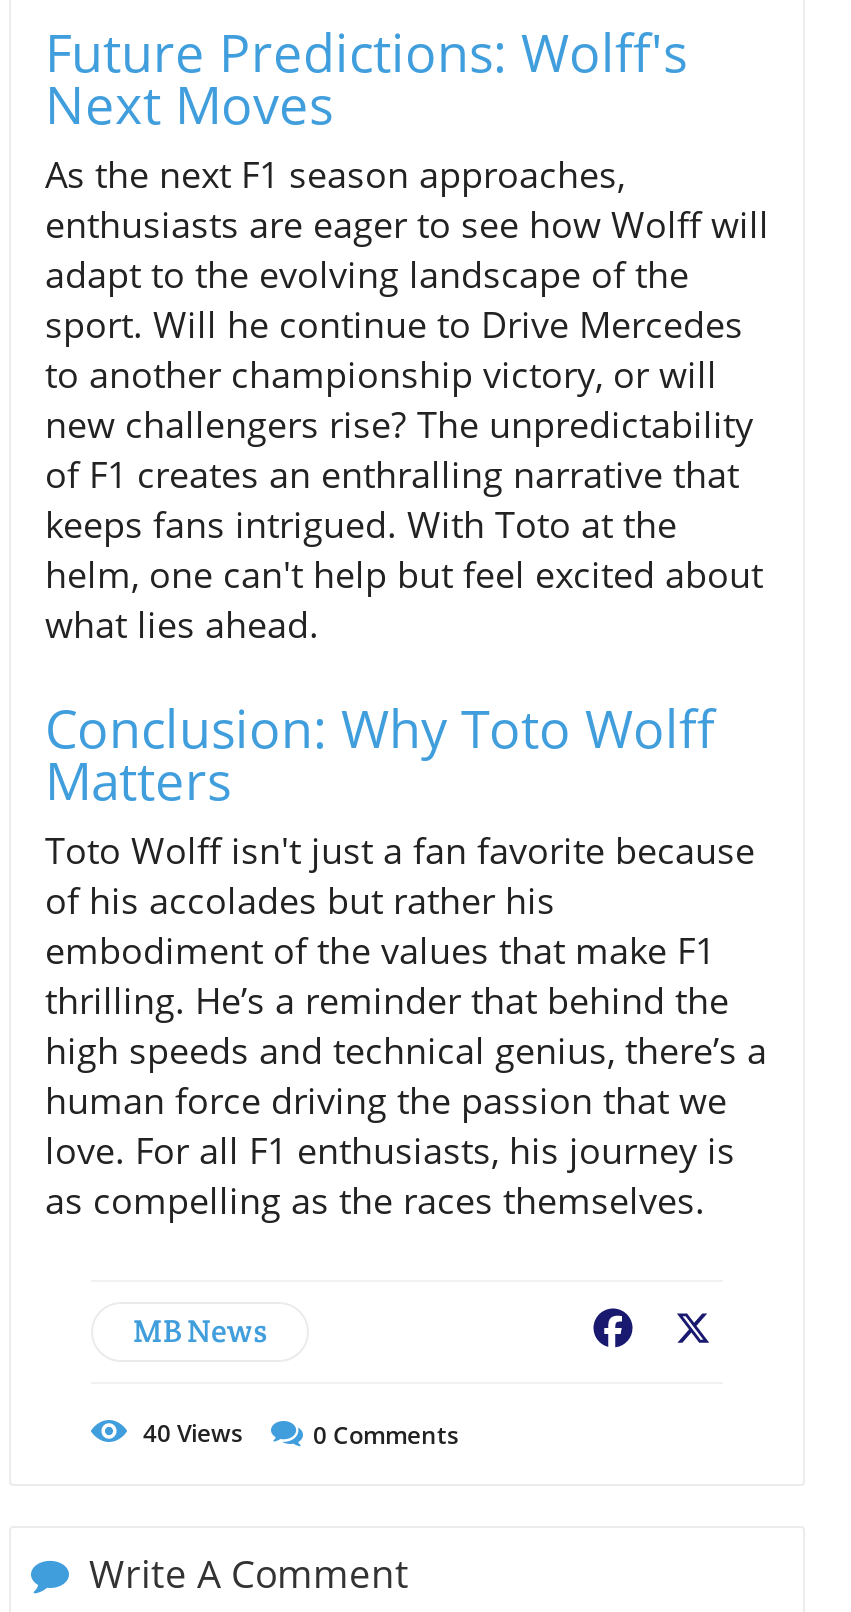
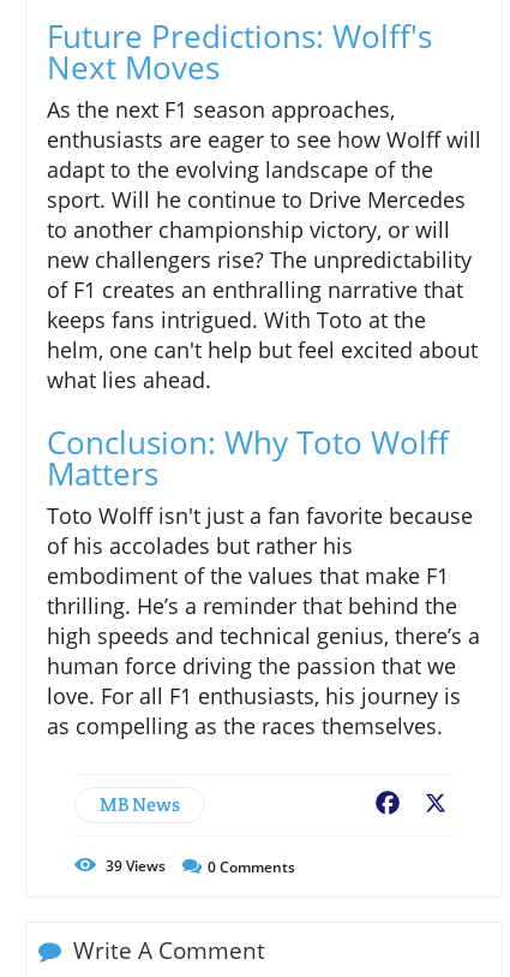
[143,1416,243,1450] 40 Views -> [106,856,166,876] 39 Views

